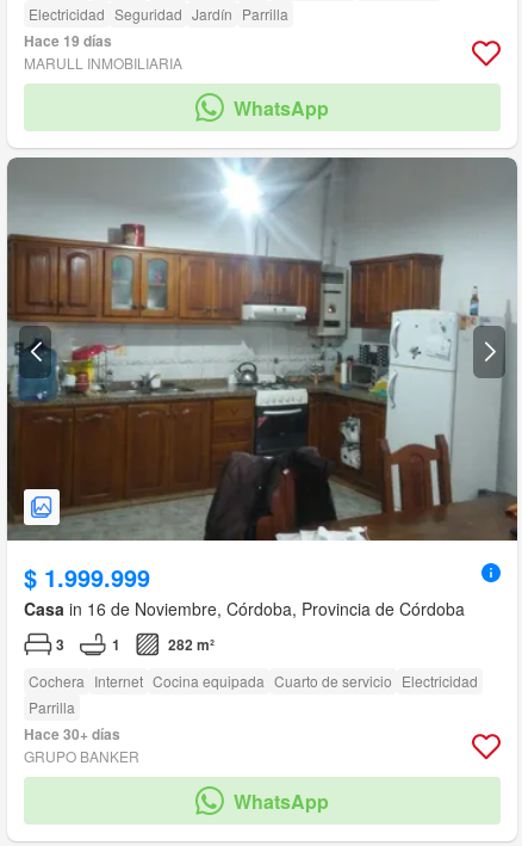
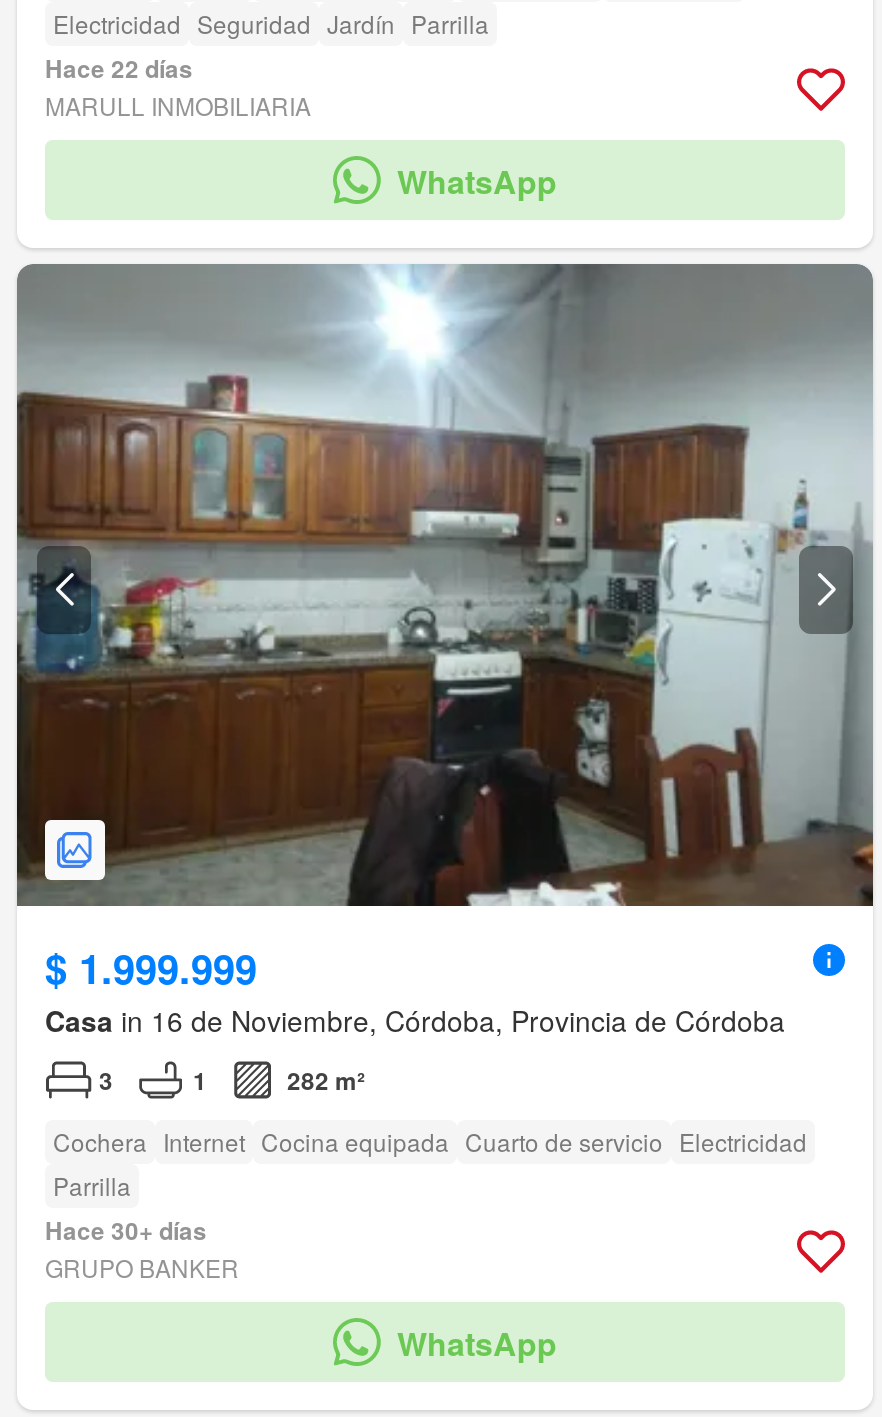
[24,30,112,52] Hace 19 días -> [45,51,193,87] Hace 22 días

